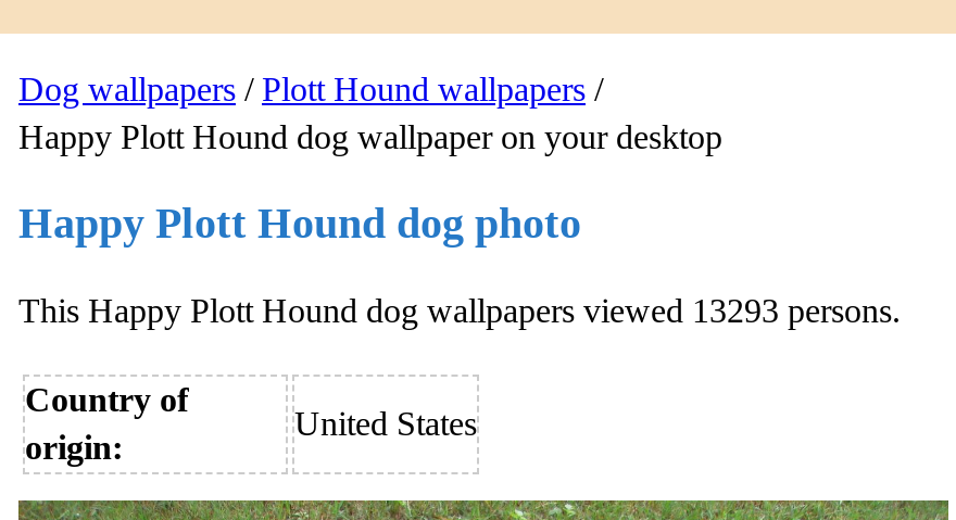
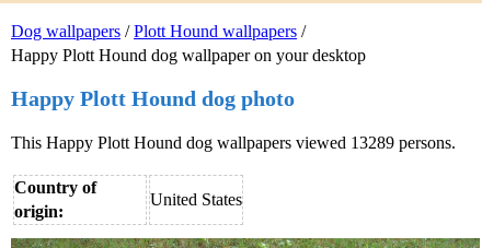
[18,291,901,328] This Happy Plott Hound dog wallpapers viewed 13293 persons. -> [11,133,456,151] This Happy Plott Hound dog wallpapers viewed 13289 persons.

